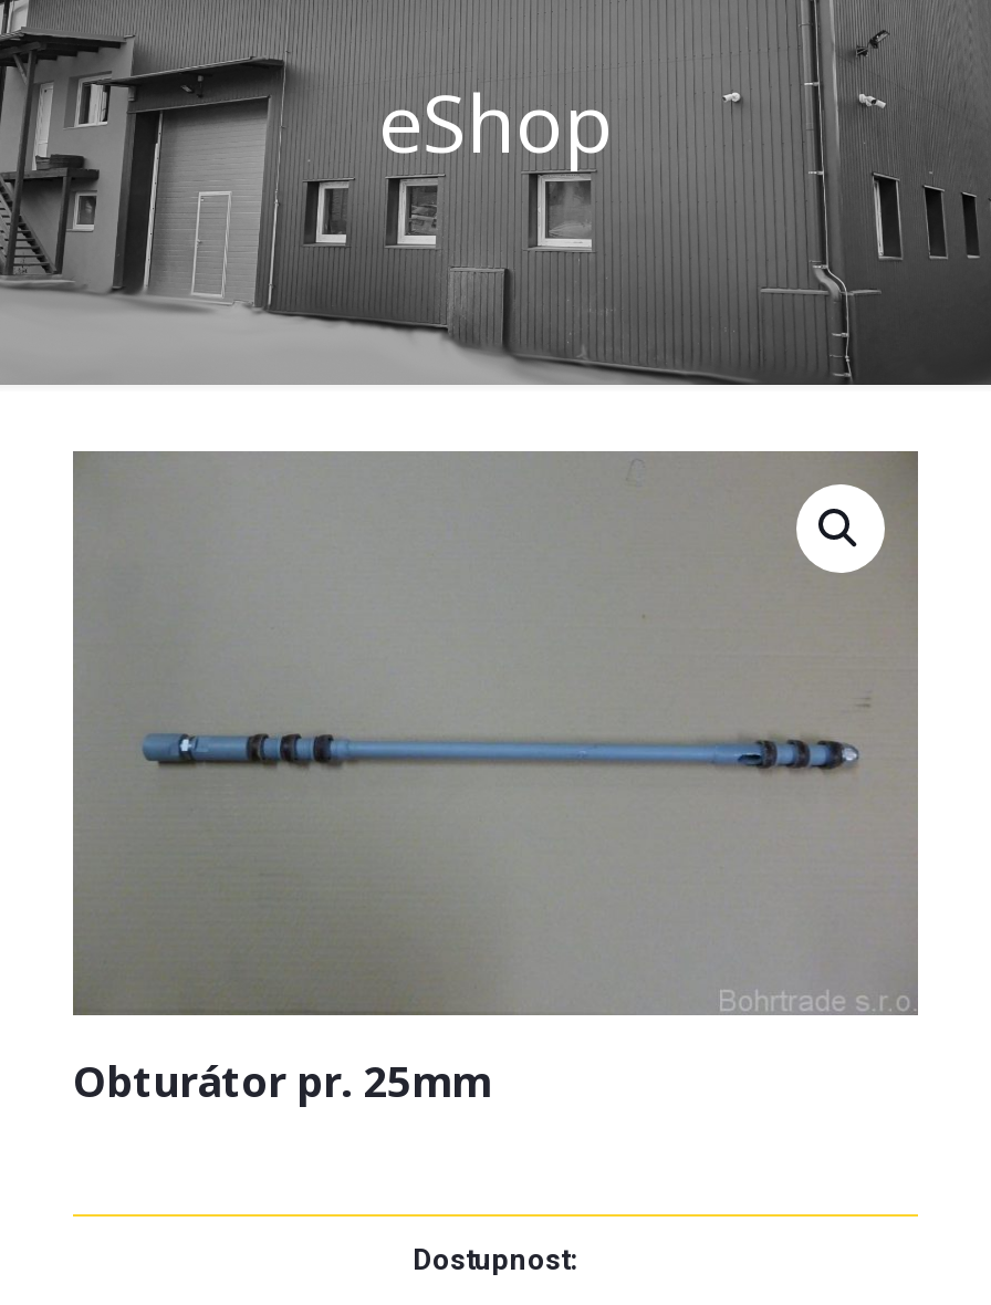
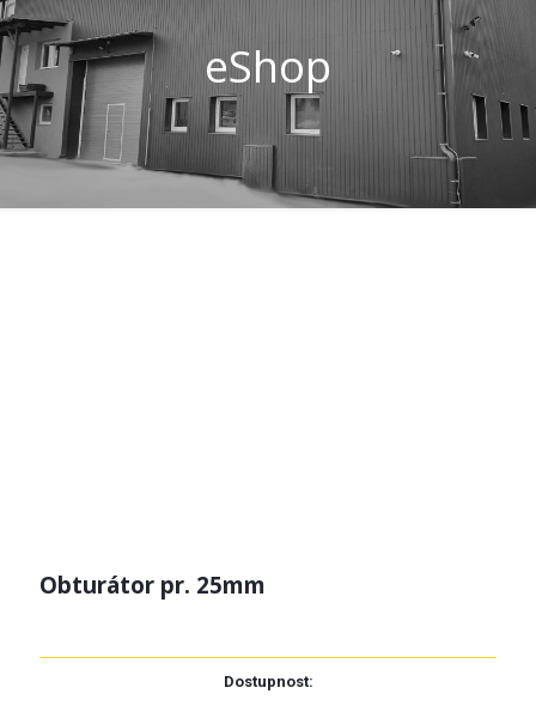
[71,449,920,1017] [image] -> none

